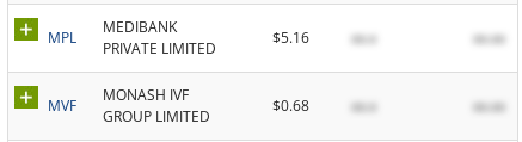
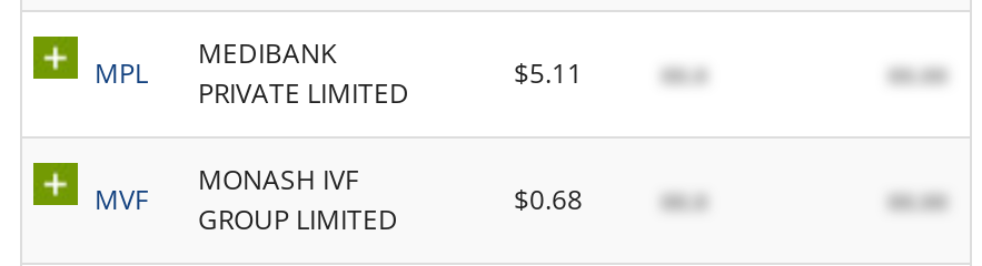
[272,27,309,48] $5.16 -> [514,53,583,91] $5.11

